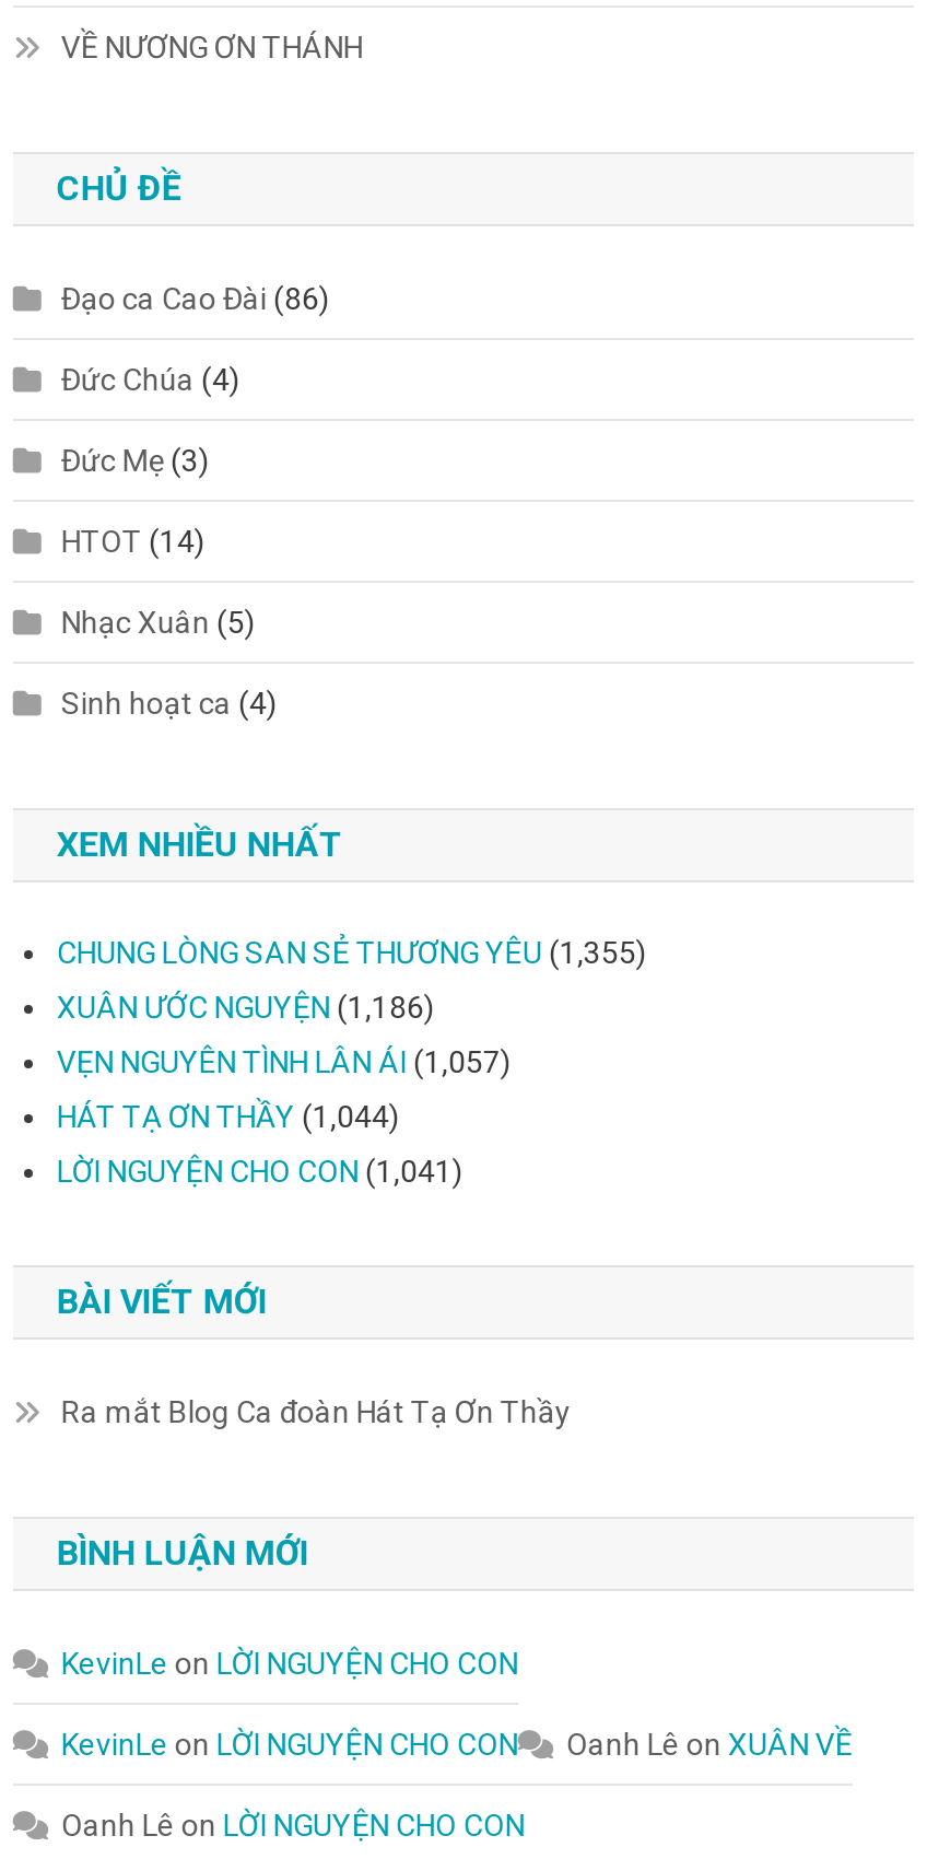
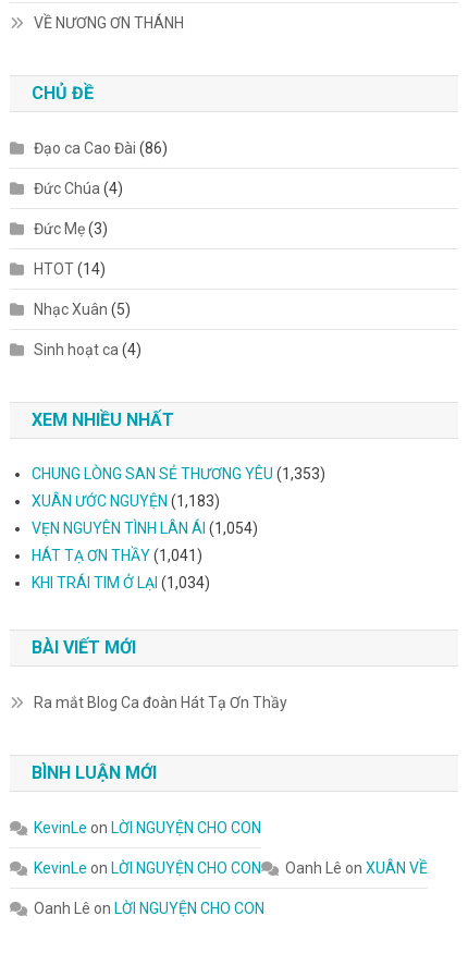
[57,934,647,969] CHUNG LÒNG SAN SẺ THƯƠNG YÊU (1,355) -> [31,465,325,482] CHUNG LÒNG SAN SẺ THƯƠNG YÊU (1,353)
[57,989,435,1024] XUÂN ƯỚC NGUYỆN (1,186) -> [31,492,220,509] XUÂN ƯỚC NGUYỆN (1,183)
[57,1044,511,1079] VẸN NGUYÊN TÌNH LÂN ÁI (1,057) -> [31,519,258,537] VẸN NGUYÊN TÌNH LÂN ÁI (1,054)
[57,1098,400,1133] HÁT TẠ ƠN THẦY (1,044) -> [31,546,202,564] HÁT TẠ ƠN THẦY (1,041)
[57,1153,463,1188] LỜI NGUYỆN CHO CON (1,041) -> [31,574,210,591] KHI TRÁI TIM Ở LẠI (1,034)

